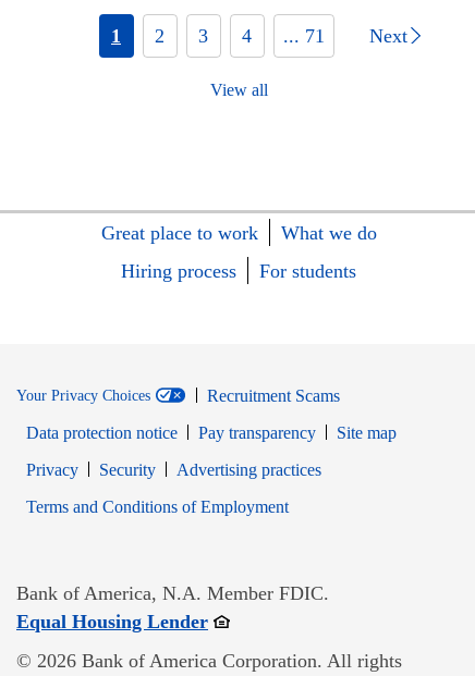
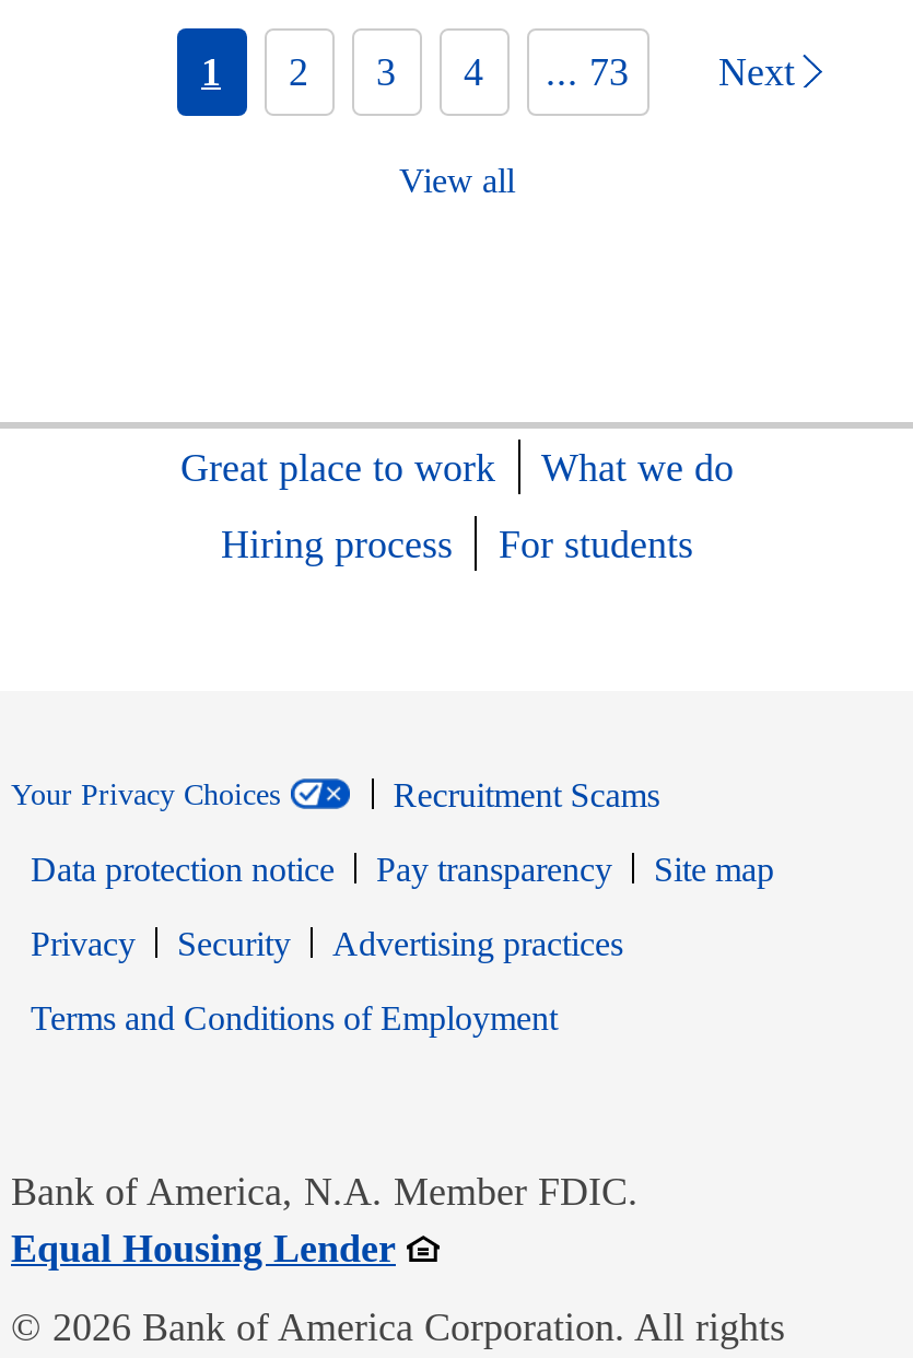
[111,24,324,46] 1 2 3 4 ... 71 -> [201,49,629,93] 1 2 3 4 ... 73

